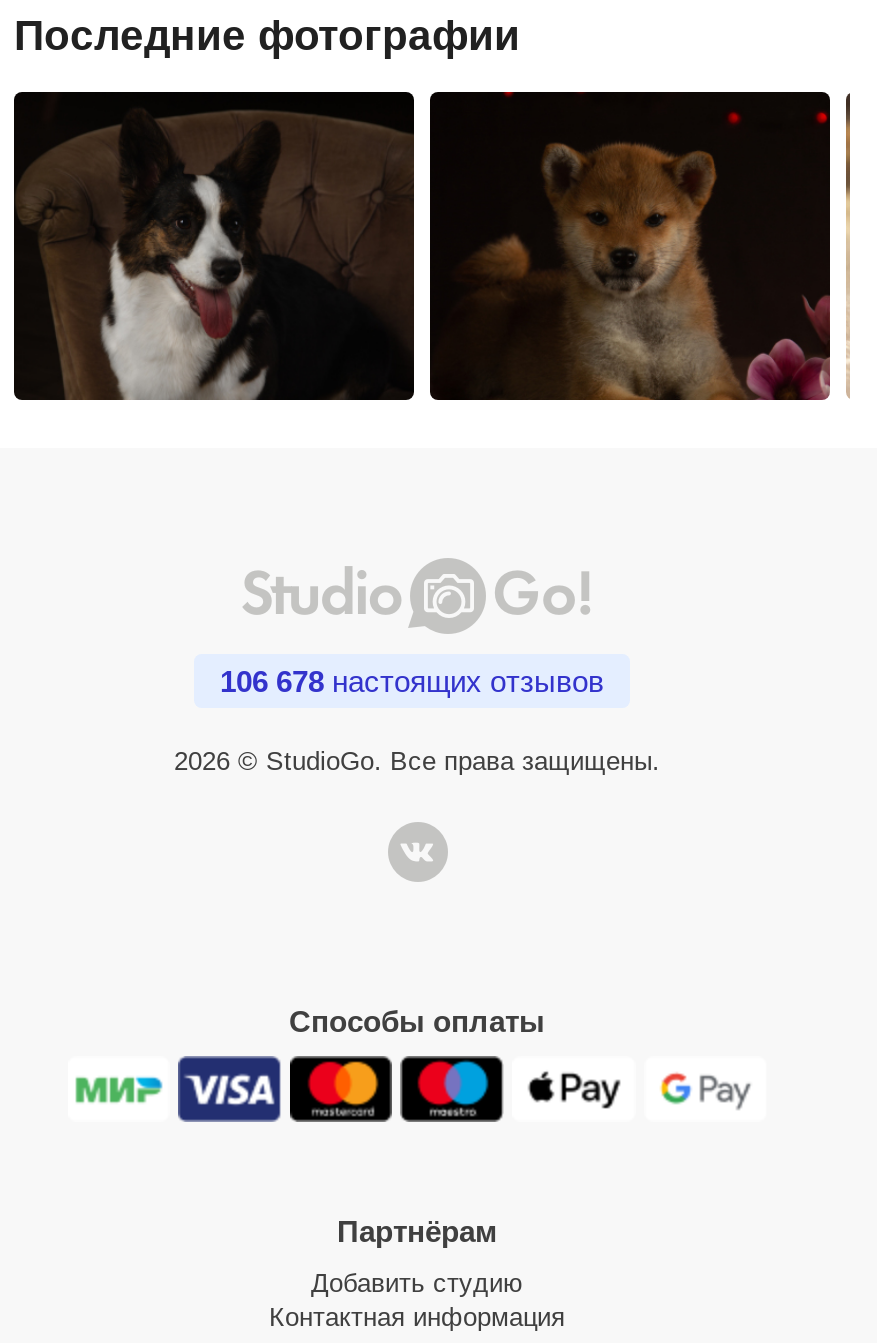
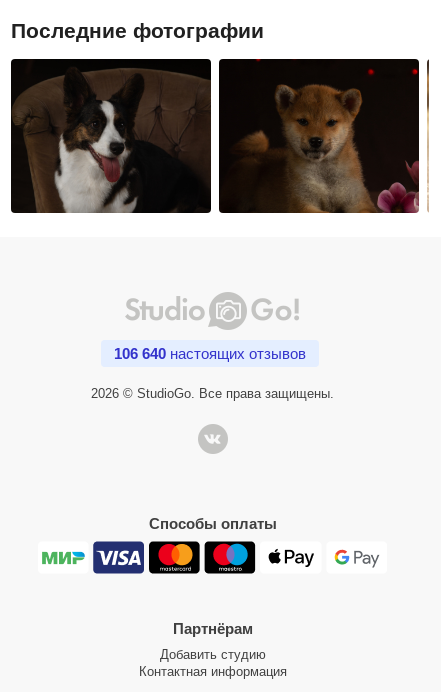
[220,664,604,698] 106 678 настоящих отзывов -> [114,345,306,362] 106 640 настоящих отзывов

